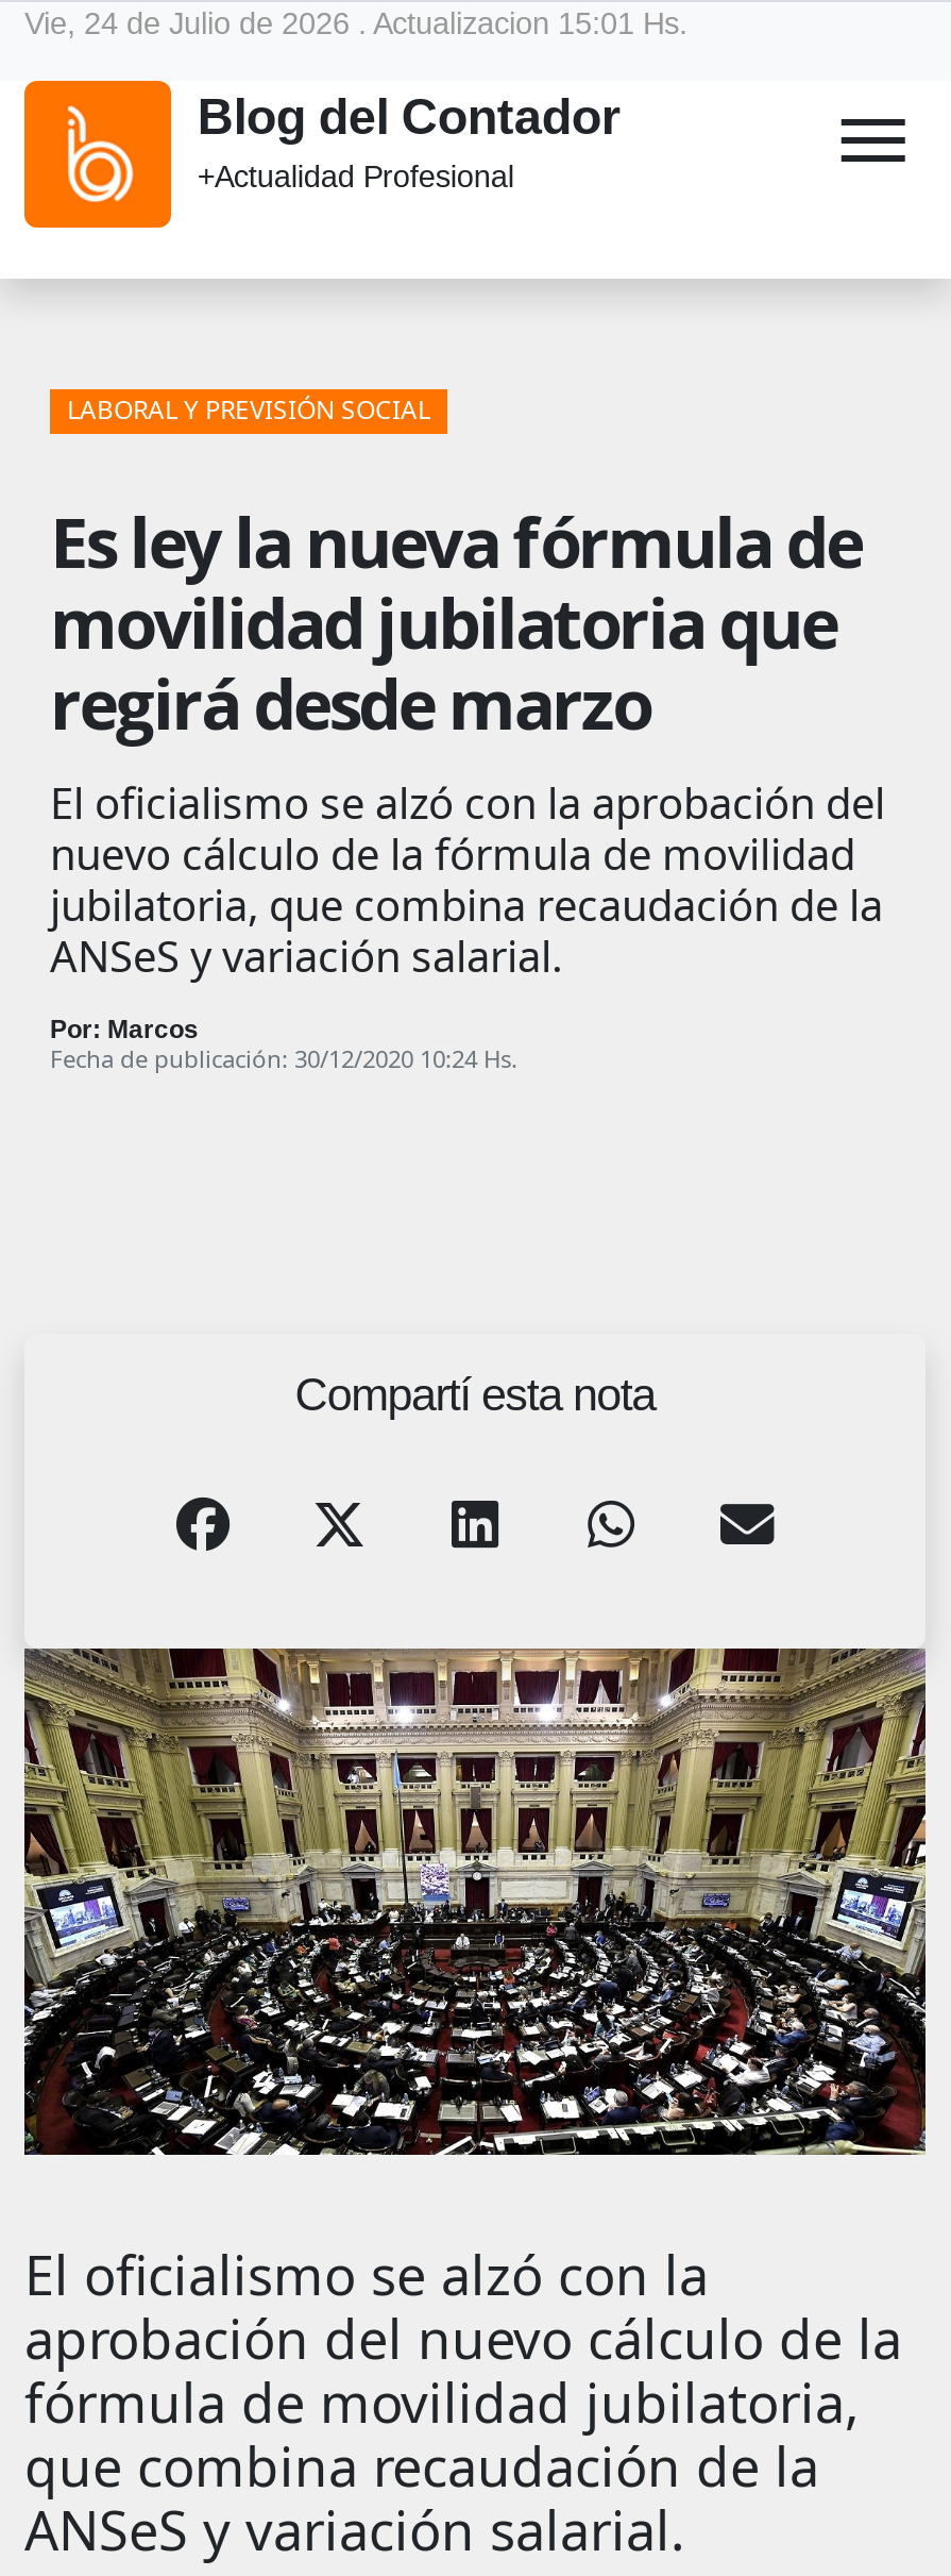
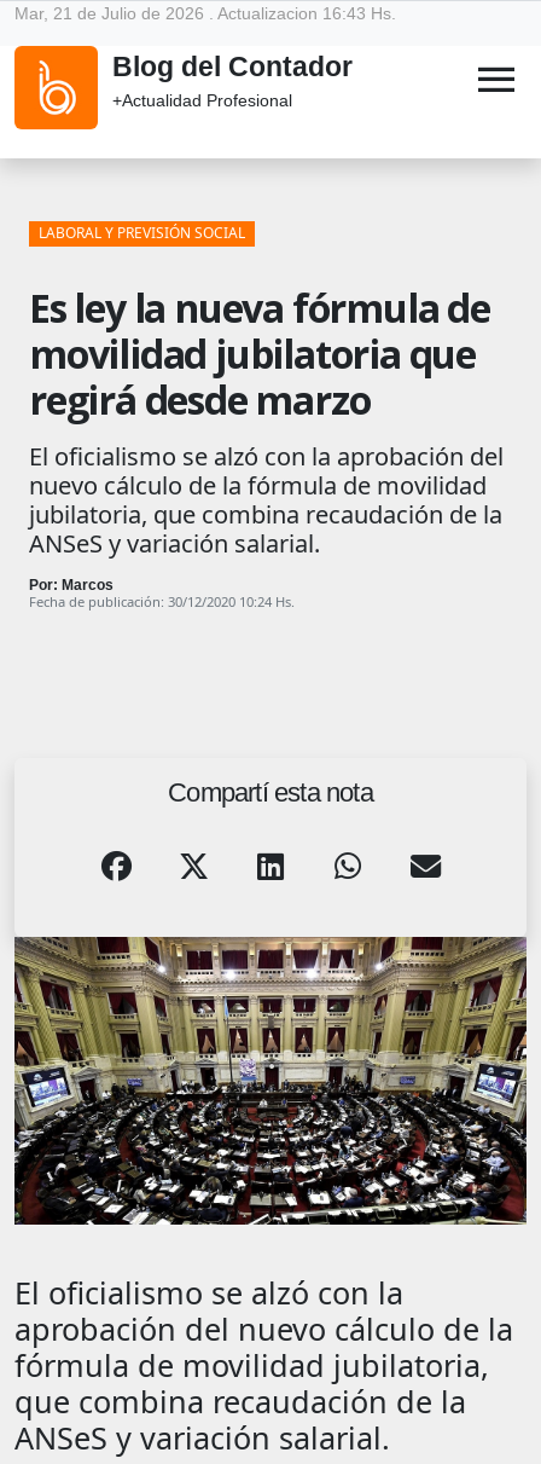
[24,6,687,40] Vie, 24 de Julio de 2026 . Actualizacion 15:01 Hs. -> [14,4,396,23] Mar, 21 de Julio de 2026 . Actualizacion 16:43 Hs.

